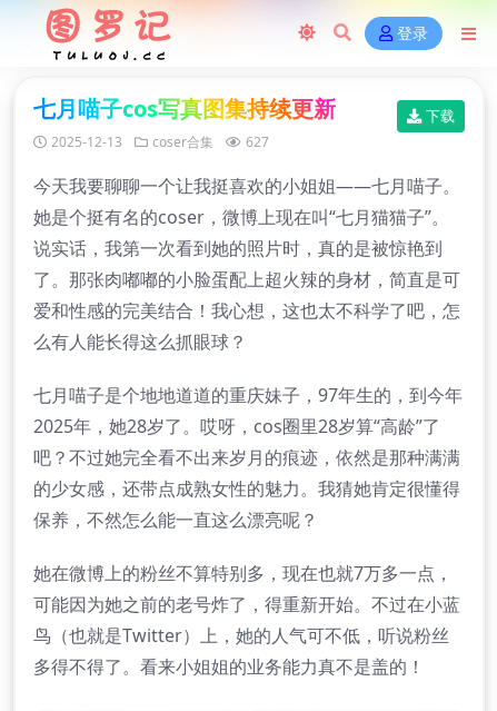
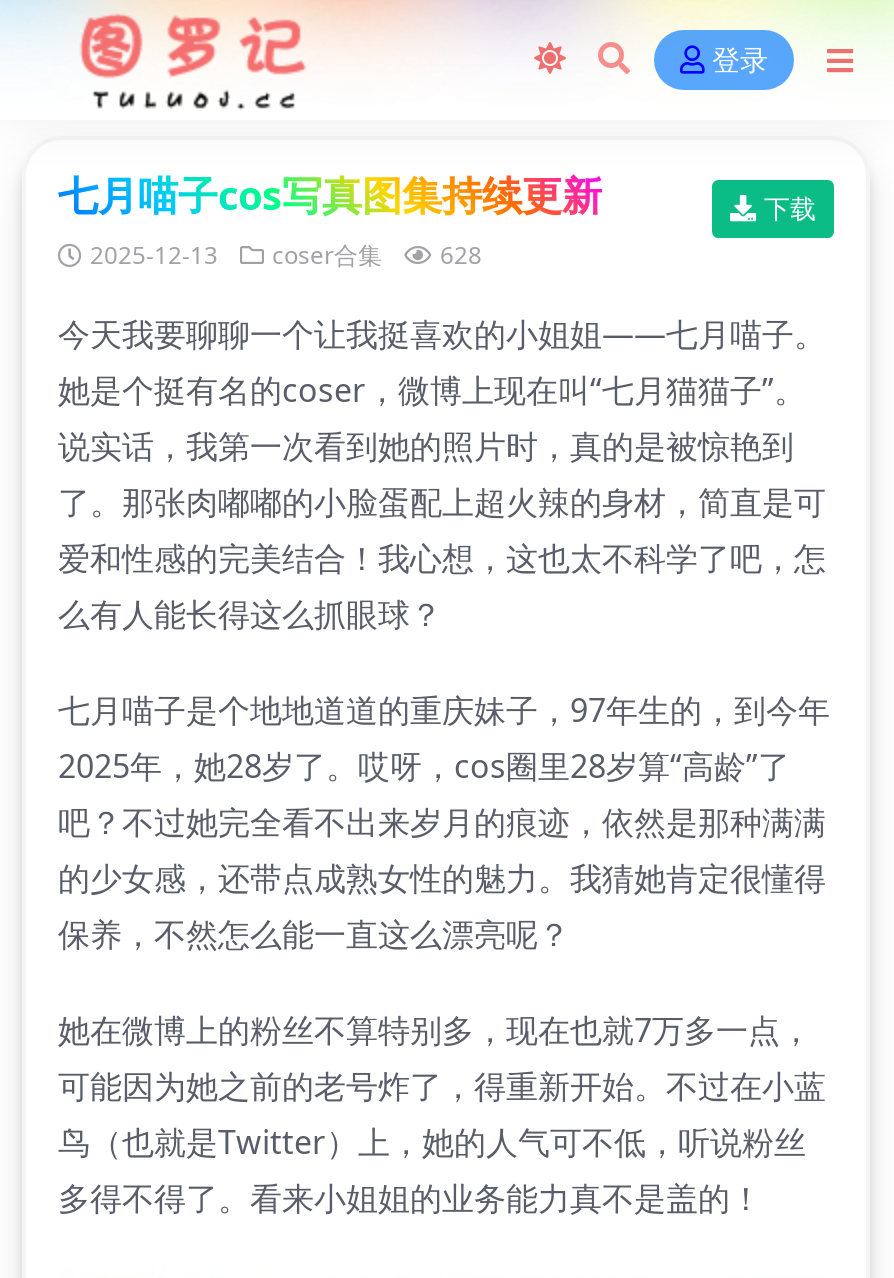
[51,132,269,151] 2025-12-13 coser合集 627 -> [90,238,482,272] 2025-12-13 coser合集 628

